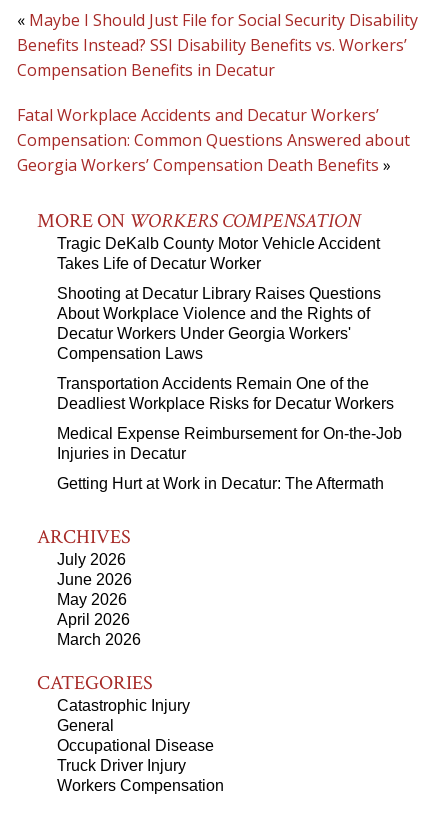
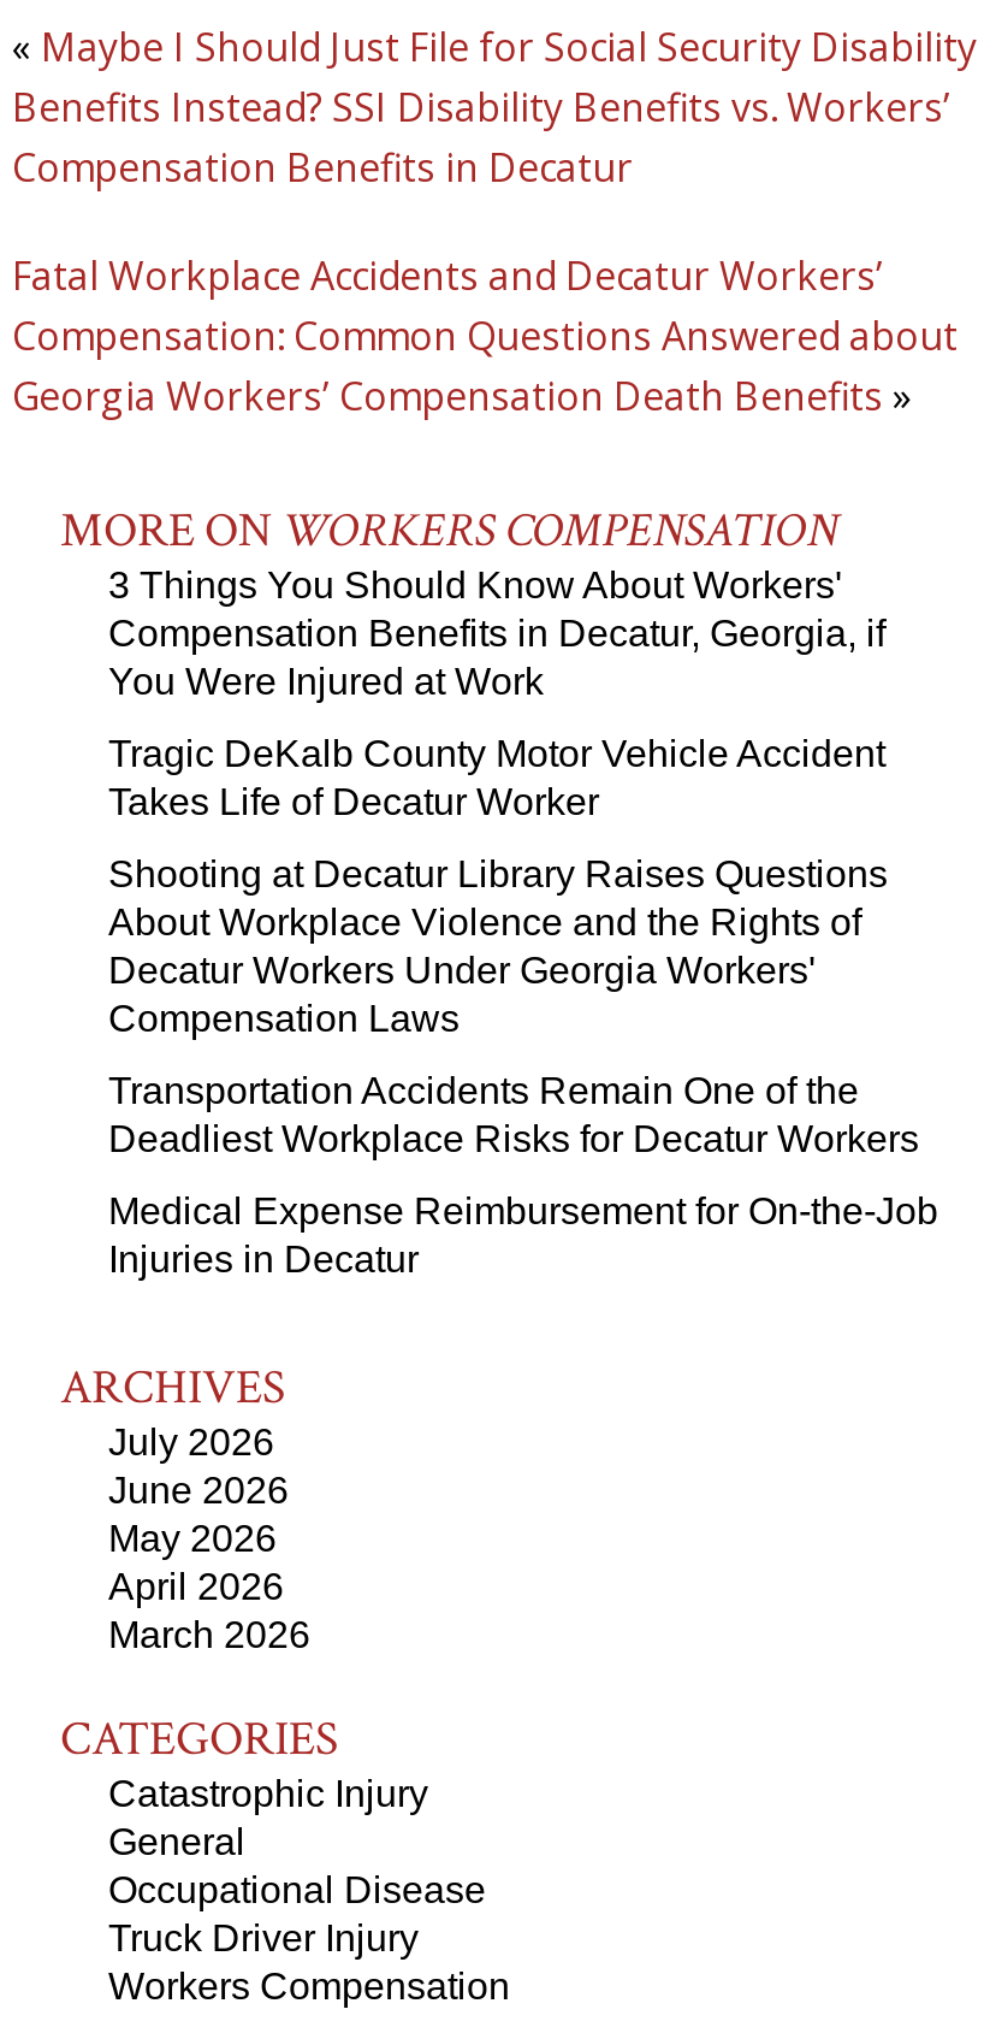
none -> [108,563,885,701] 3 Things You Should Know About Workers' | Compensation Benefits in Decatur, Georgia, if | You Were Injured at Work
moved [57,234,402,461] -> [108,732,938,1278]: Tragic DeKalb County Motor Vehicle Accident | Takes Life of Decatur Worker | Shooting at Decatur Library Raises Questions | ... | Medical Expense Reimbursement for On-the-Job | Injuries in Decatur
[57,474,384,491] Getting Hurt at Work in Decatur: The Aftermath -> none

